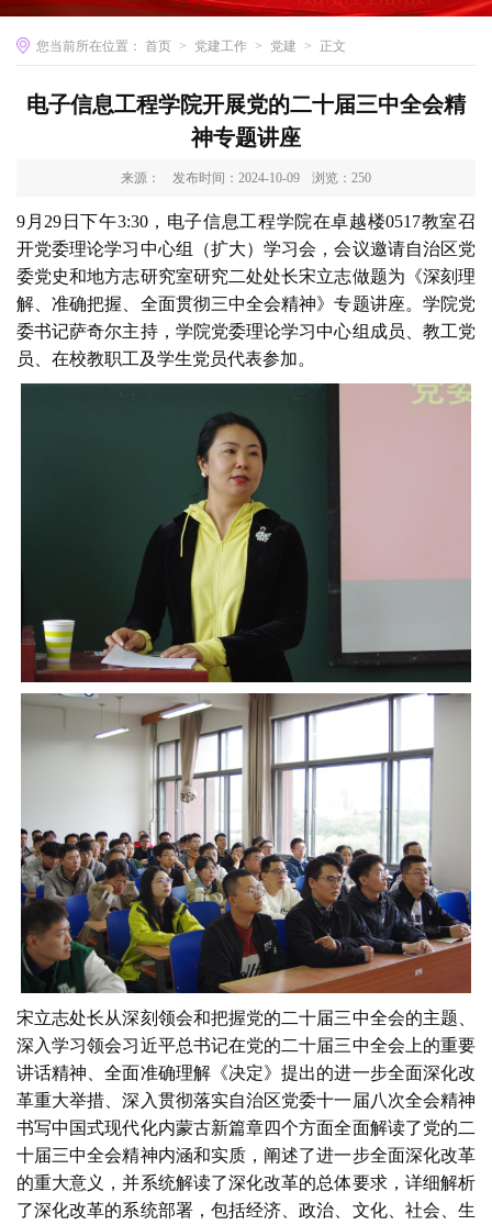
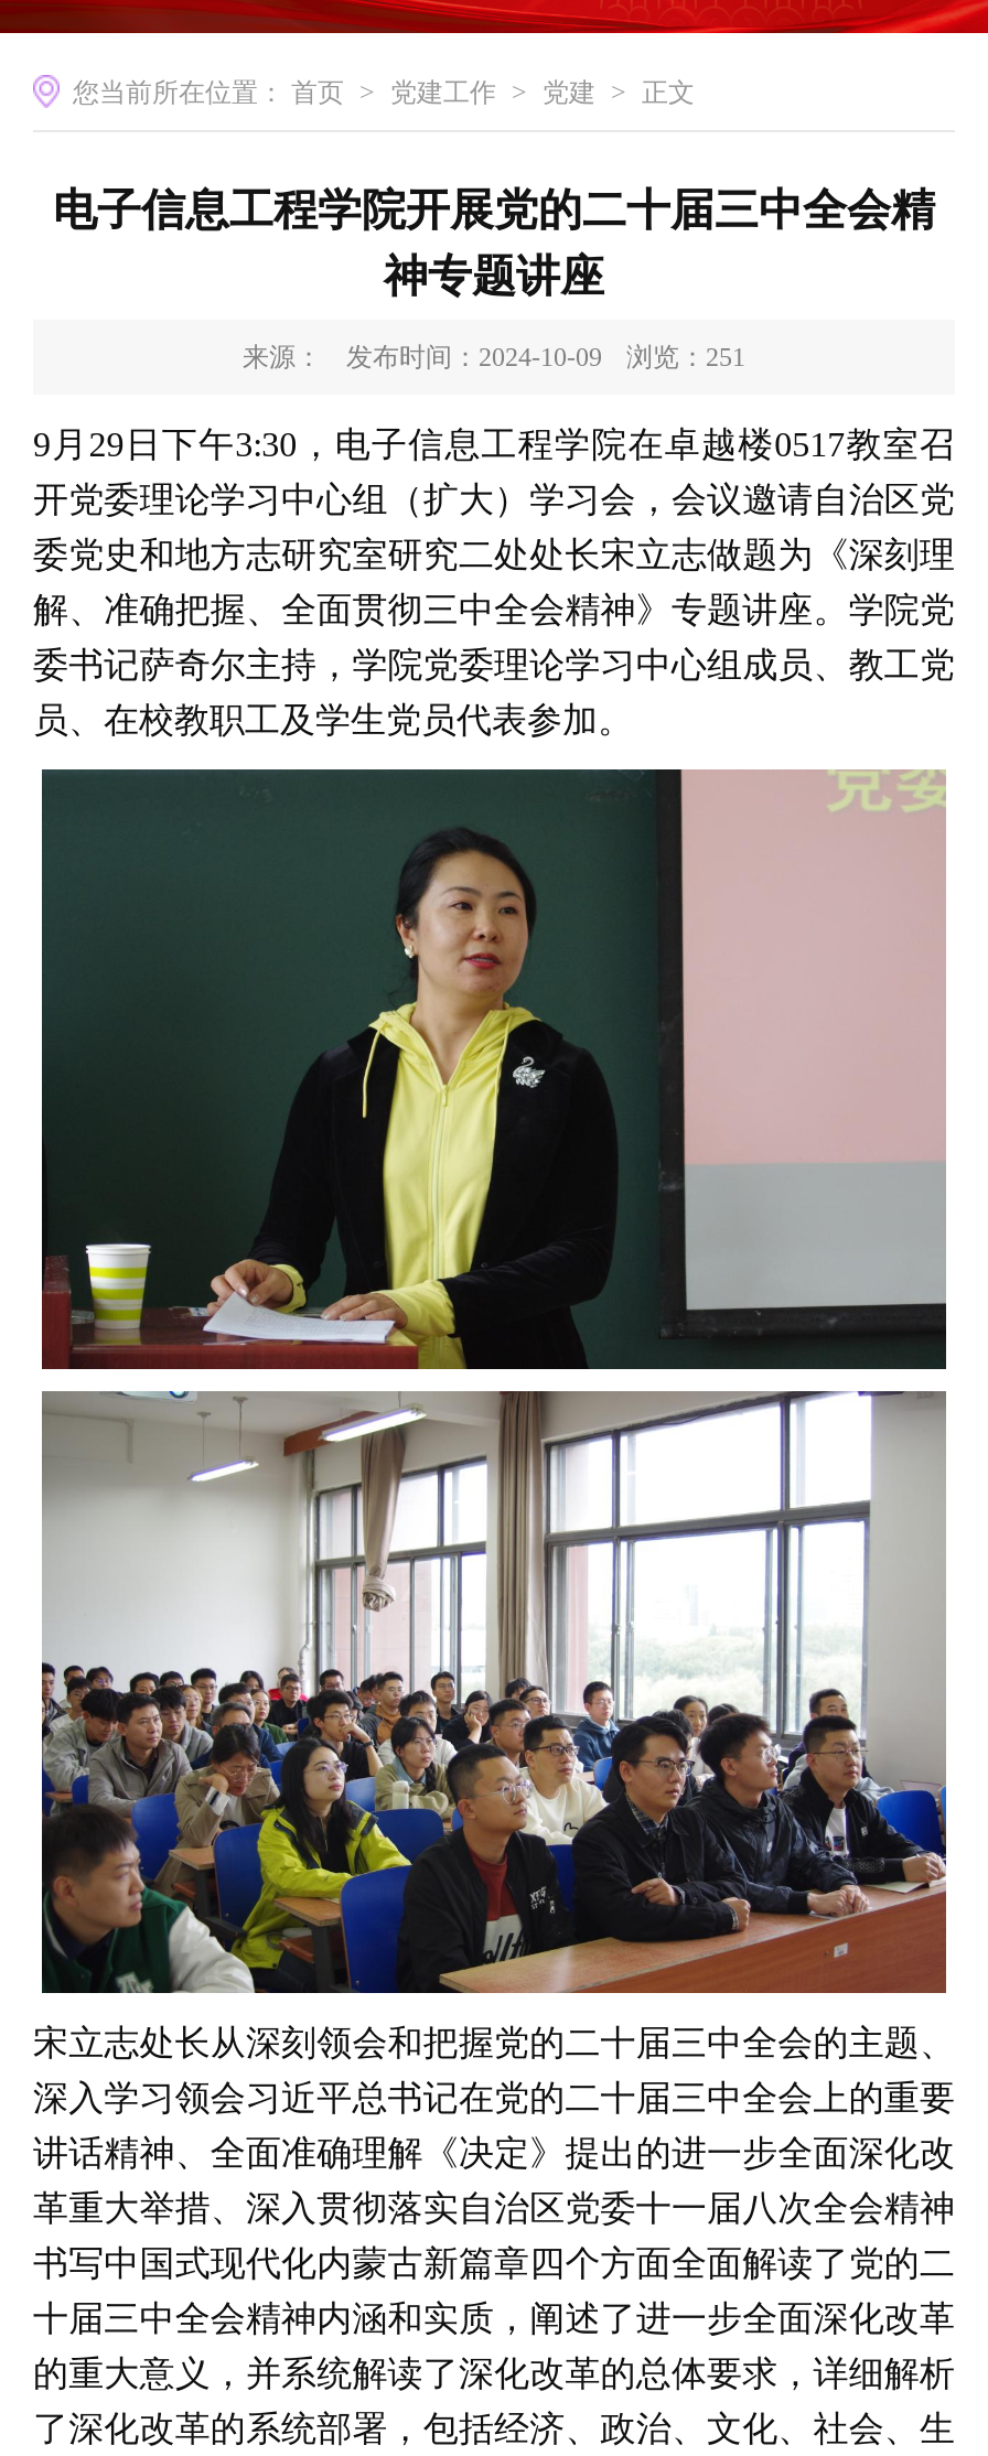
[121,170,371,185] 来源： 发布时间：2024-10-09 浏览：250 -> [243,341,745,372] 来源： 发布时间：2024-10-09 浏览：251

